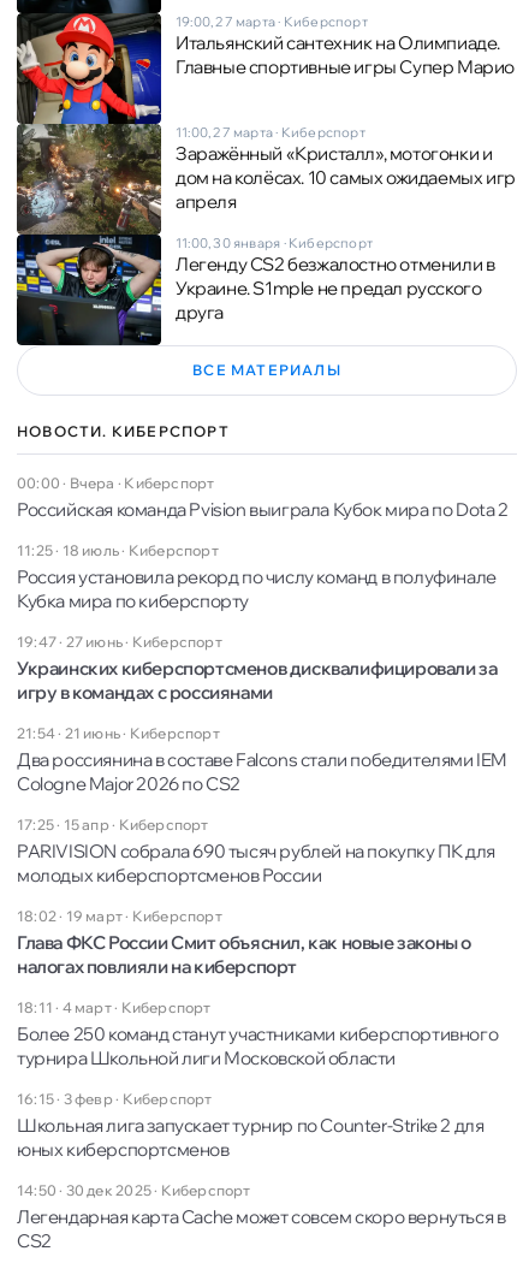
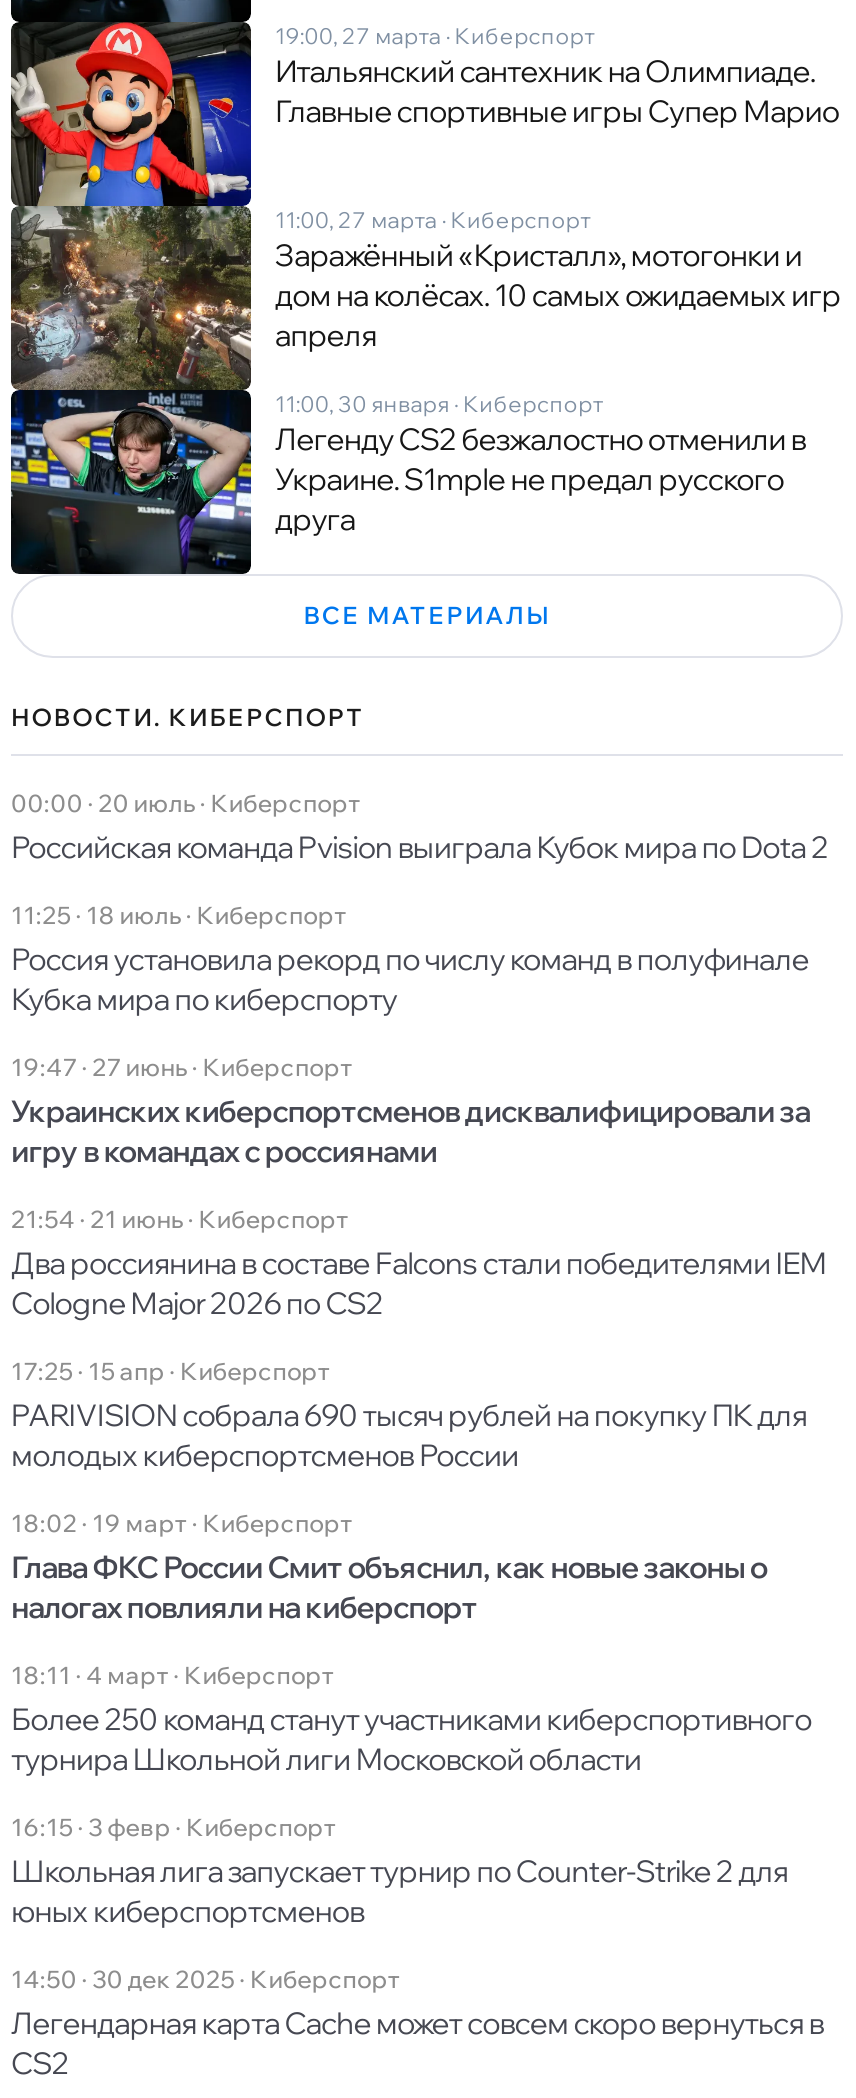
[17,474,214,492] 00:00 · Вчера · Киберспорт -> [11,788,361,818] 00:00 · 20 июль · Киберспорт

